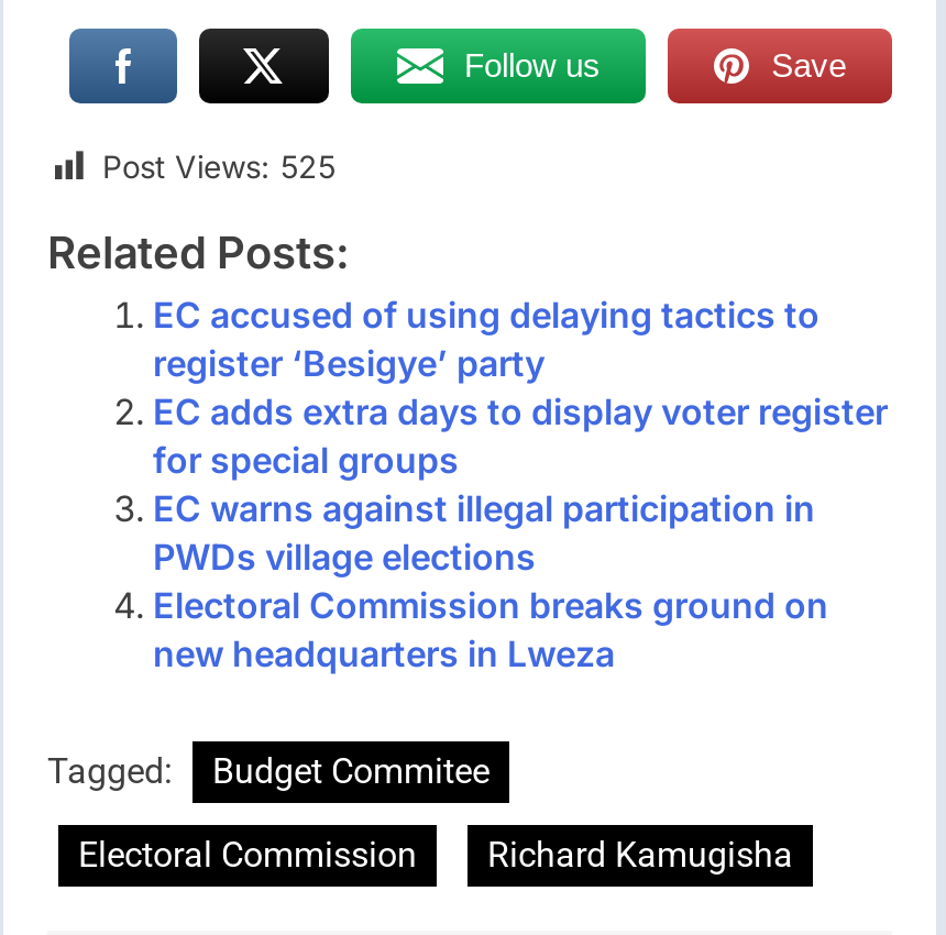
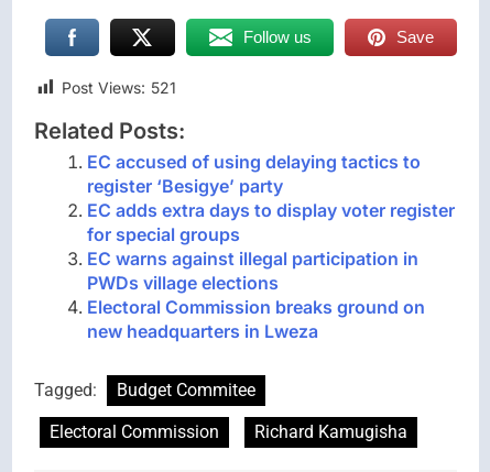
[102,148,335,185] Post Views: 525 -> [62,78,176,97] Post Views: 521

